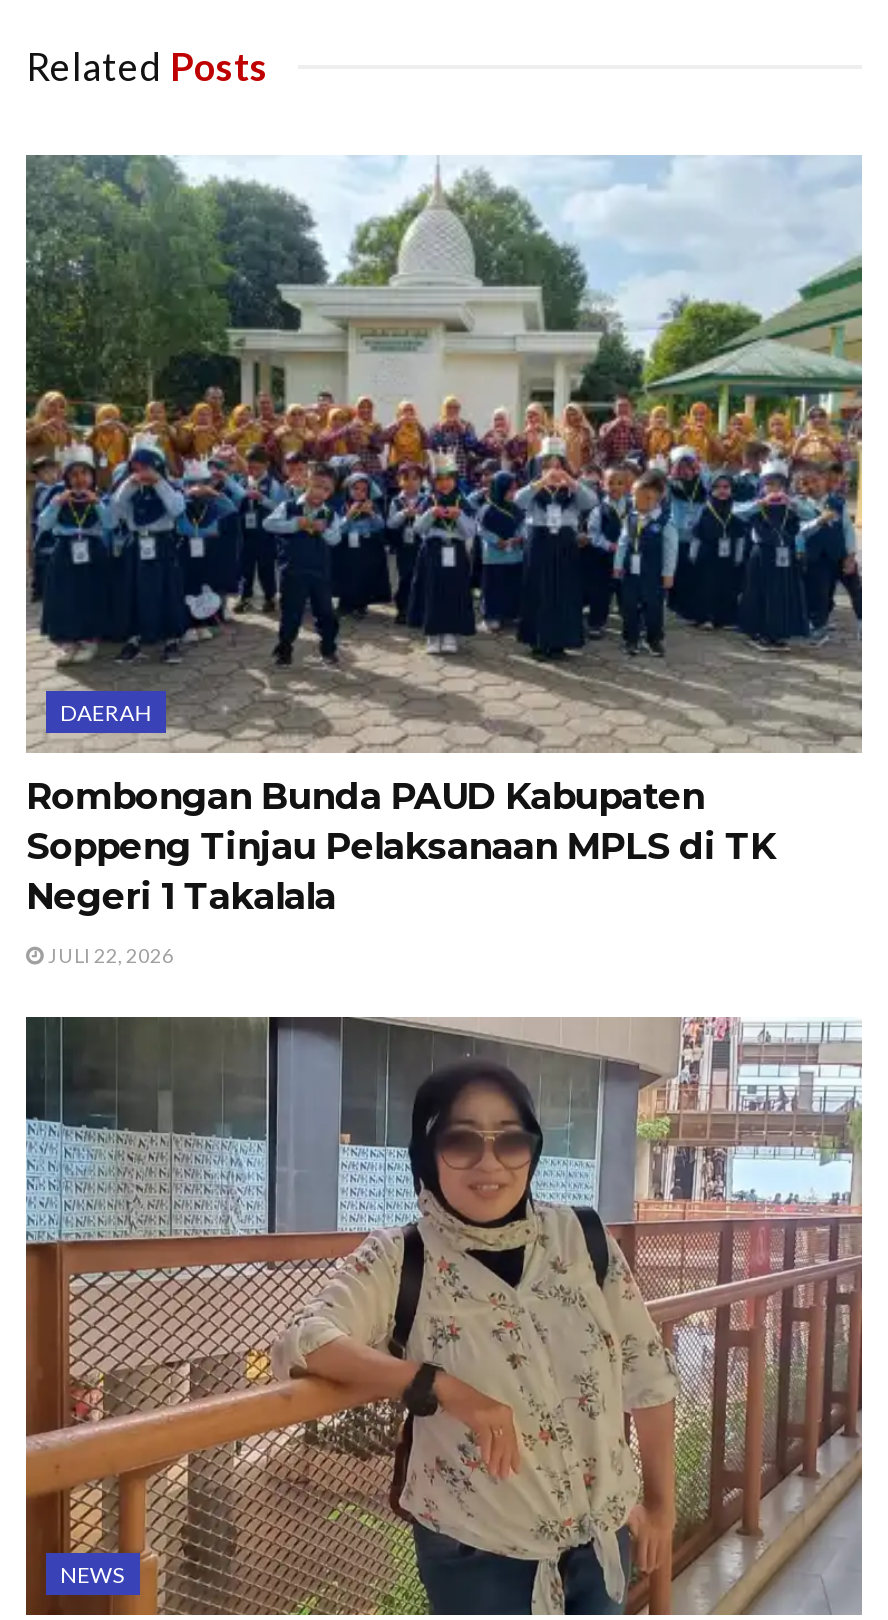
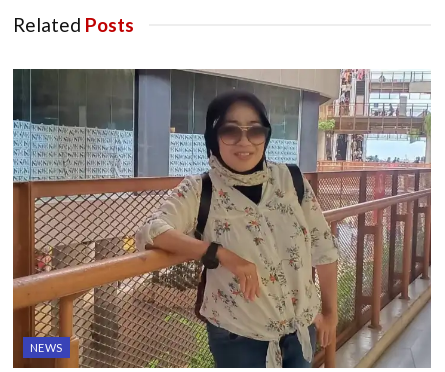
[26,155,864,967] [image] | DAERAH | Rombongan Bunda PAUD Kabupaten | Soppeng Tinjau Pelaksanaan MPLS di TK | Negeri 1 Takalala | JULI 22, 2026 -> none

